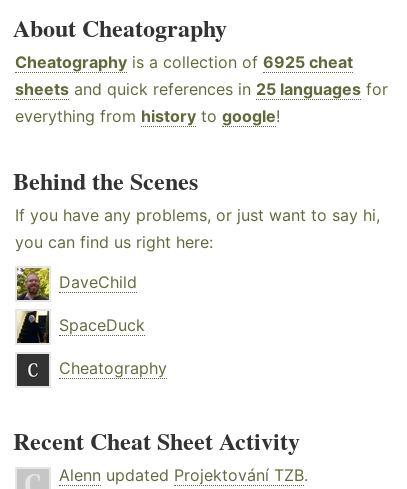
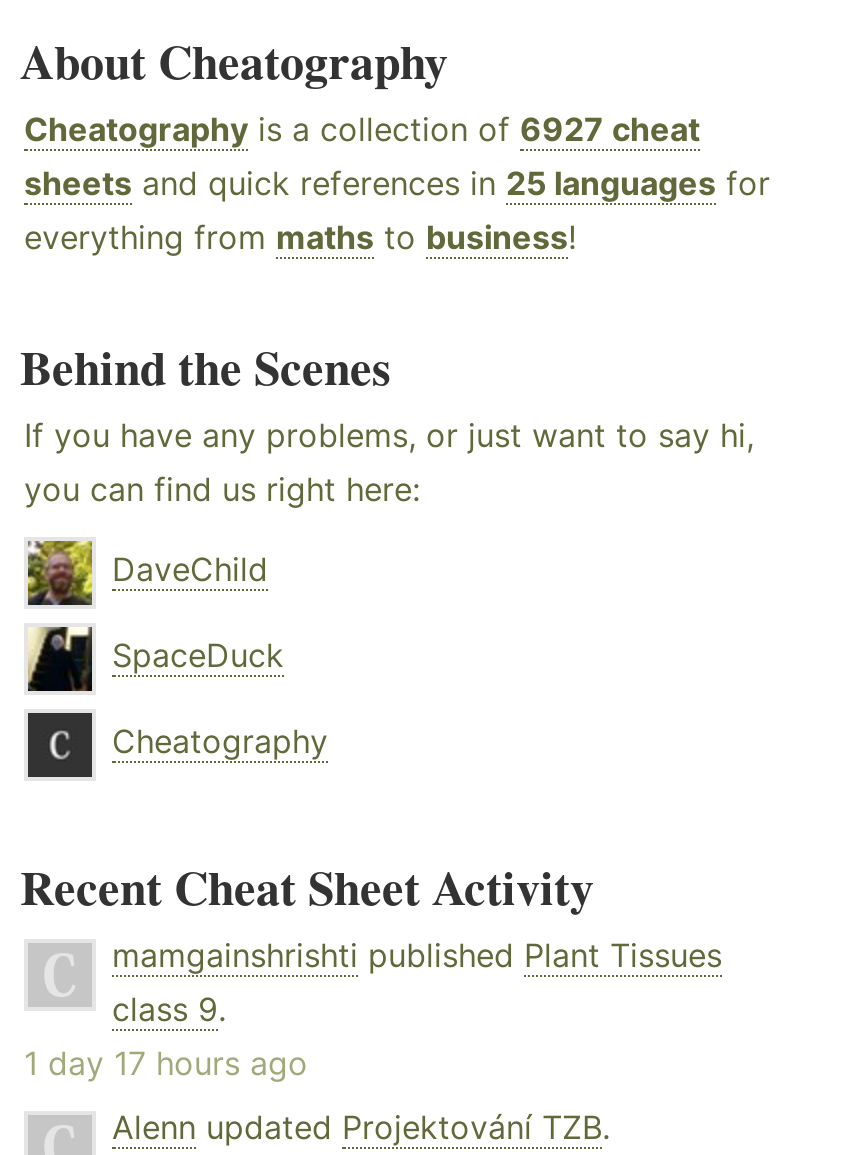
[15,52,353,72] Cheatography is a collection of 6925 cheat -> [24,109,700,149] Cheatography is a collection of 6927 cheat
[15,106,280,126] everything from history to google! -> [24,217,576,257] everything from maths to business!
none -> [24,935,722,1083] mamgainshrishti published Plant Tissues | class 9. | 1 day 17 hours ago

